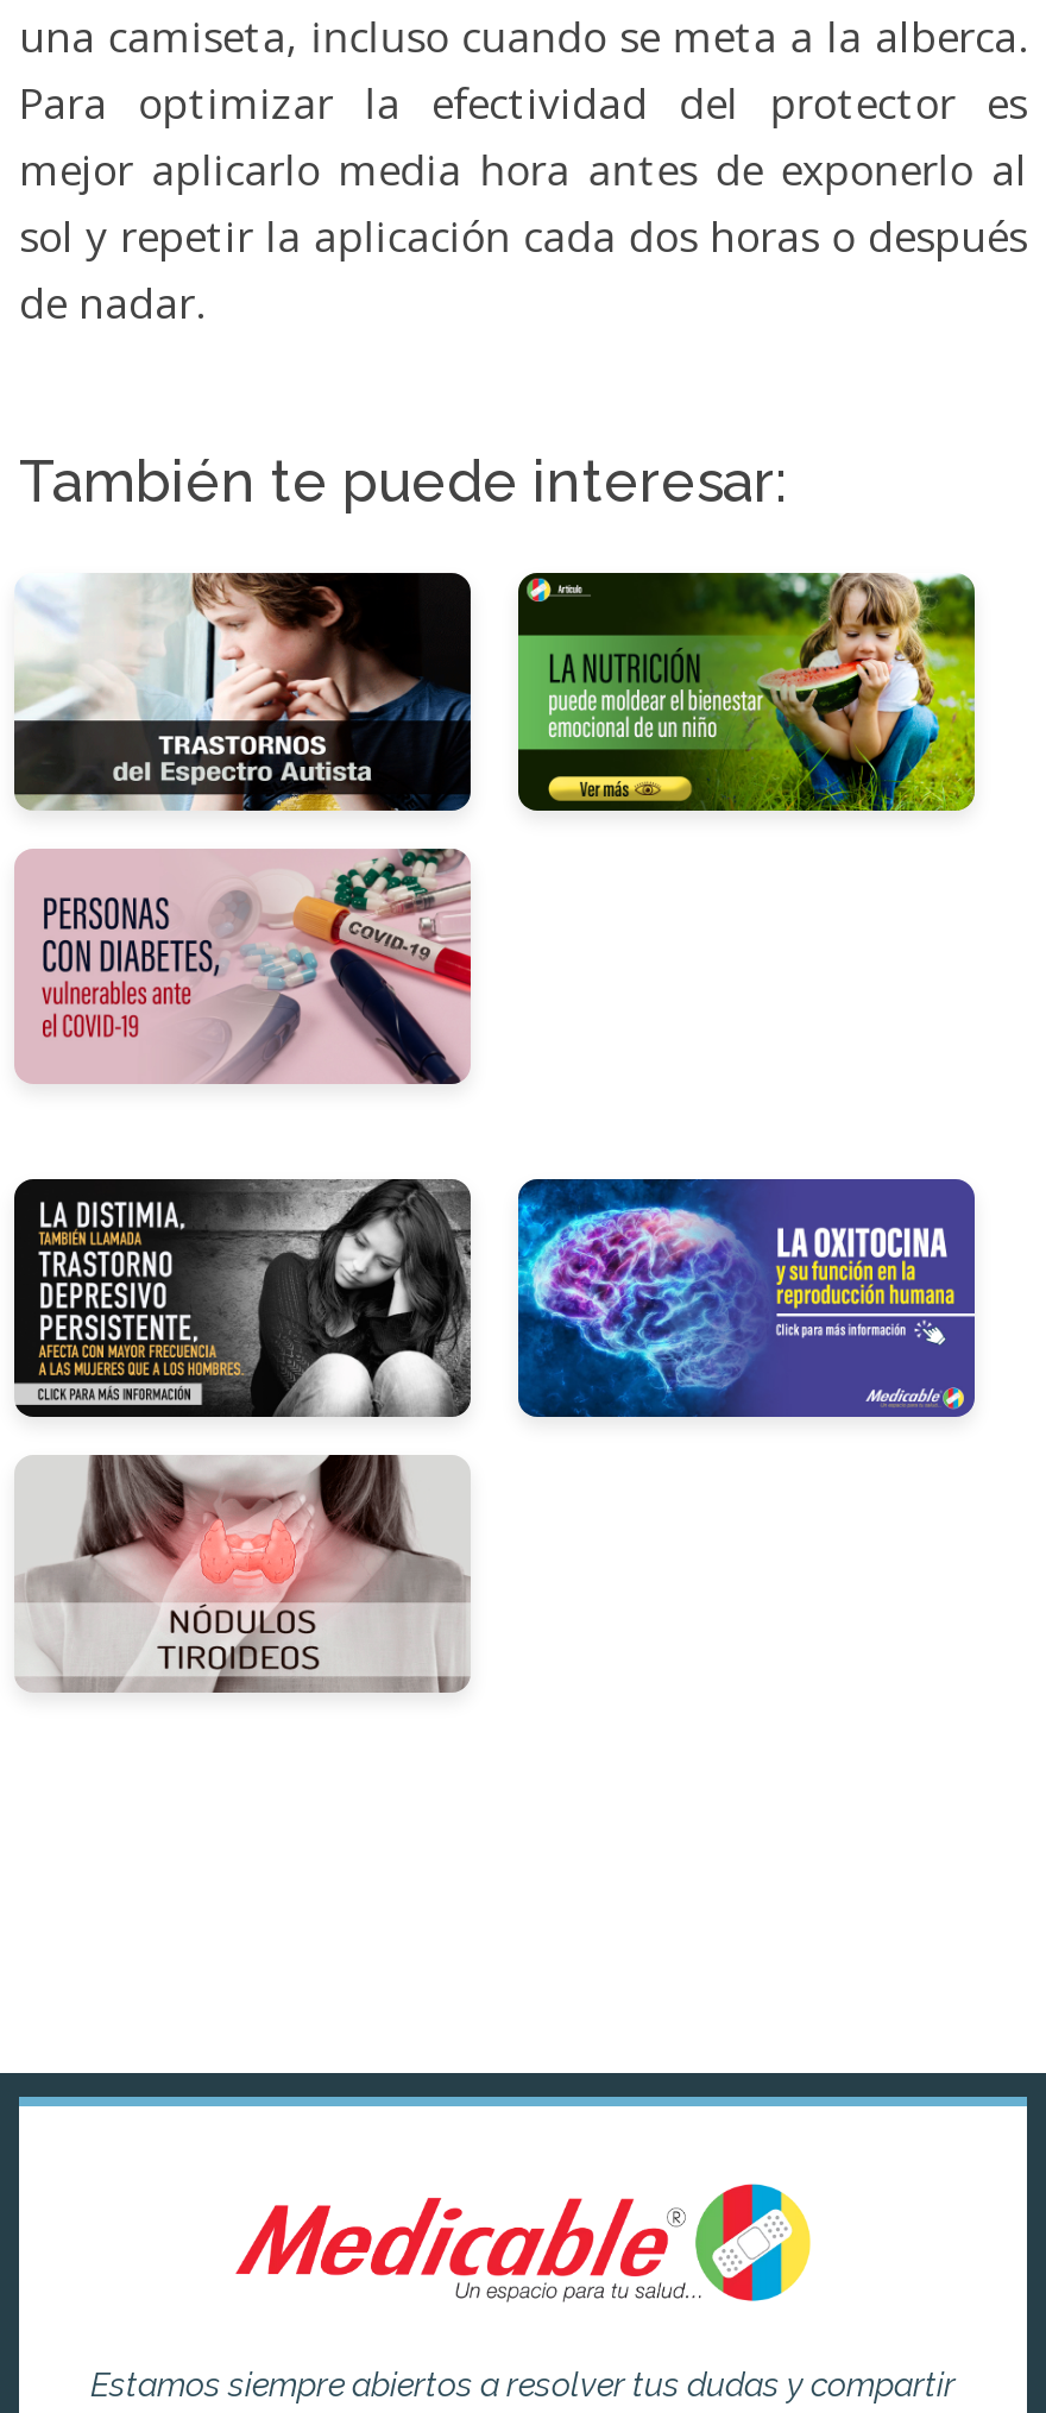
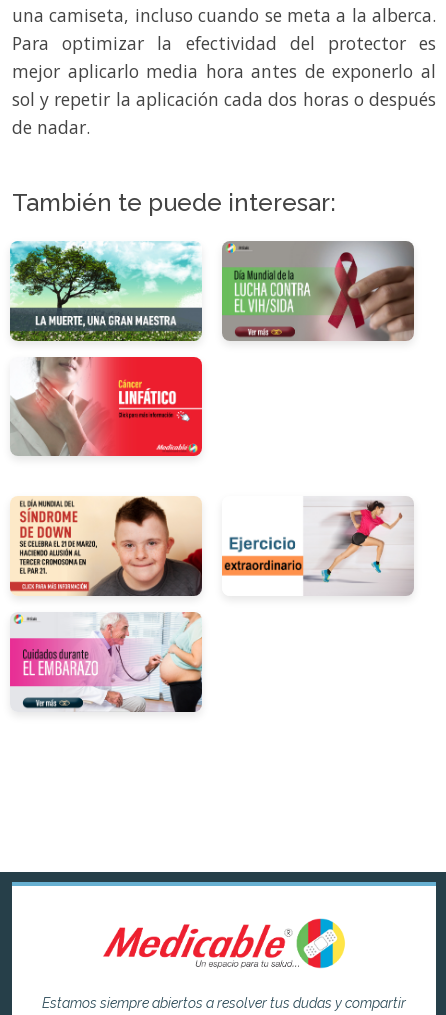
[12,571,473,813] [image] -> [9,240,203,342] [image]
[518,573,977,813] [image] -> [223,240,415,342] [image]
[14,846,471,1086] [image] -> [10,356,203,457] [image]
[12,1177,473,1419] [image] -> [9,496,203,597] [image]
[516,1177,977,1419] [image] -> [221,496,414,596] [image]
[14,1453,471,1695] [image] -> [9,612,203,713] [image]

